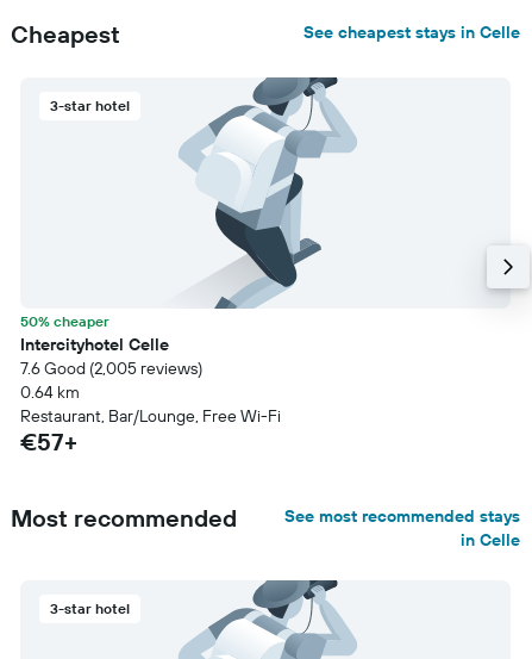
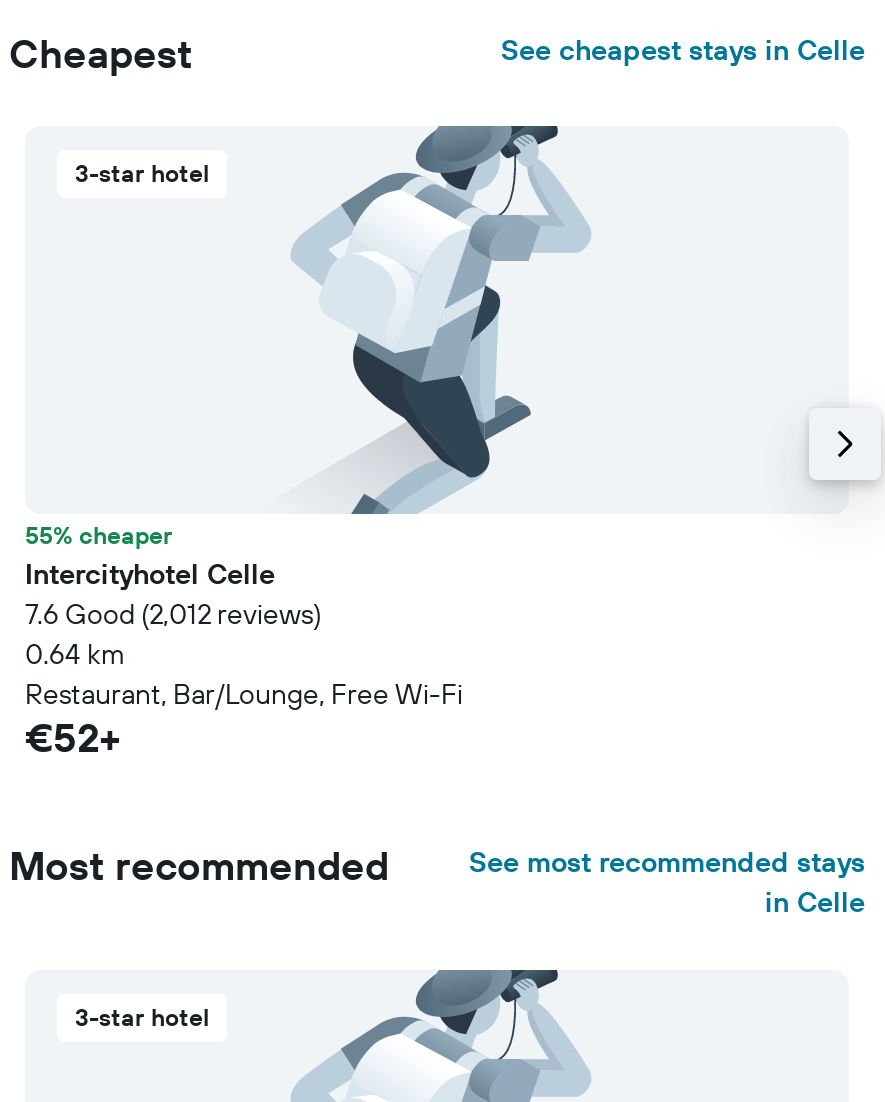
[20,312,109,330] 50% cheaper -> [25,520,173,550] 55% cheaper
[20,358,202,379] 7.6 Good (2,005 reviews) -> [25,596,321,632] 7.6 Good (2,012 reviews)
[20,427,77,456] €57+ -> [25,712,121,762] €52+

